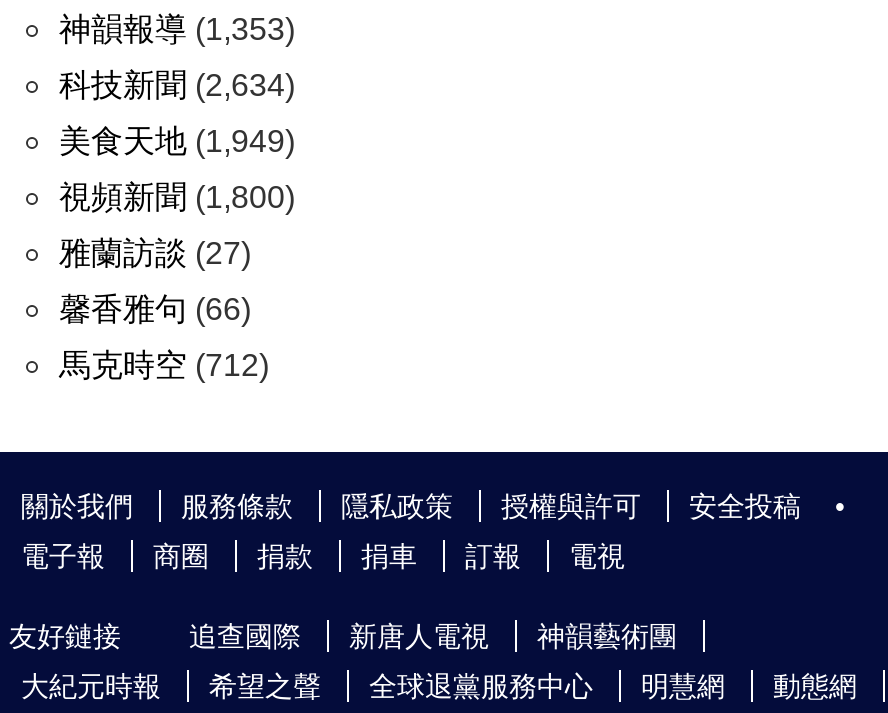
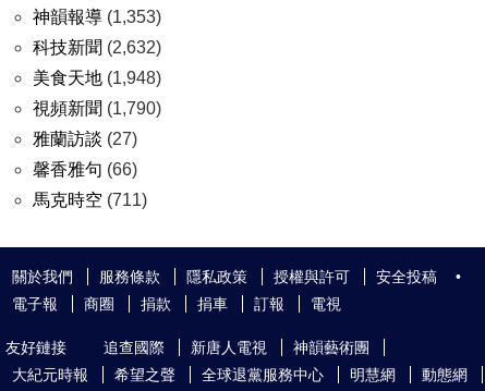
[59,68,295,102] 科技新聞(2,634) -> [33,38,161,57] 科技新聞(2,632)
[59,124,295,158] 美食天地(1,949) -> [33,69,161,87] 美食天地(1,948)
[59,180,295,214] 視頻新聞(1,800) -> [33,99,161,118] 視頻新聞(1,790)
[59,348,269,382] 馬克時空(712) -> [33,191,147,209] 馬克時空(711)

